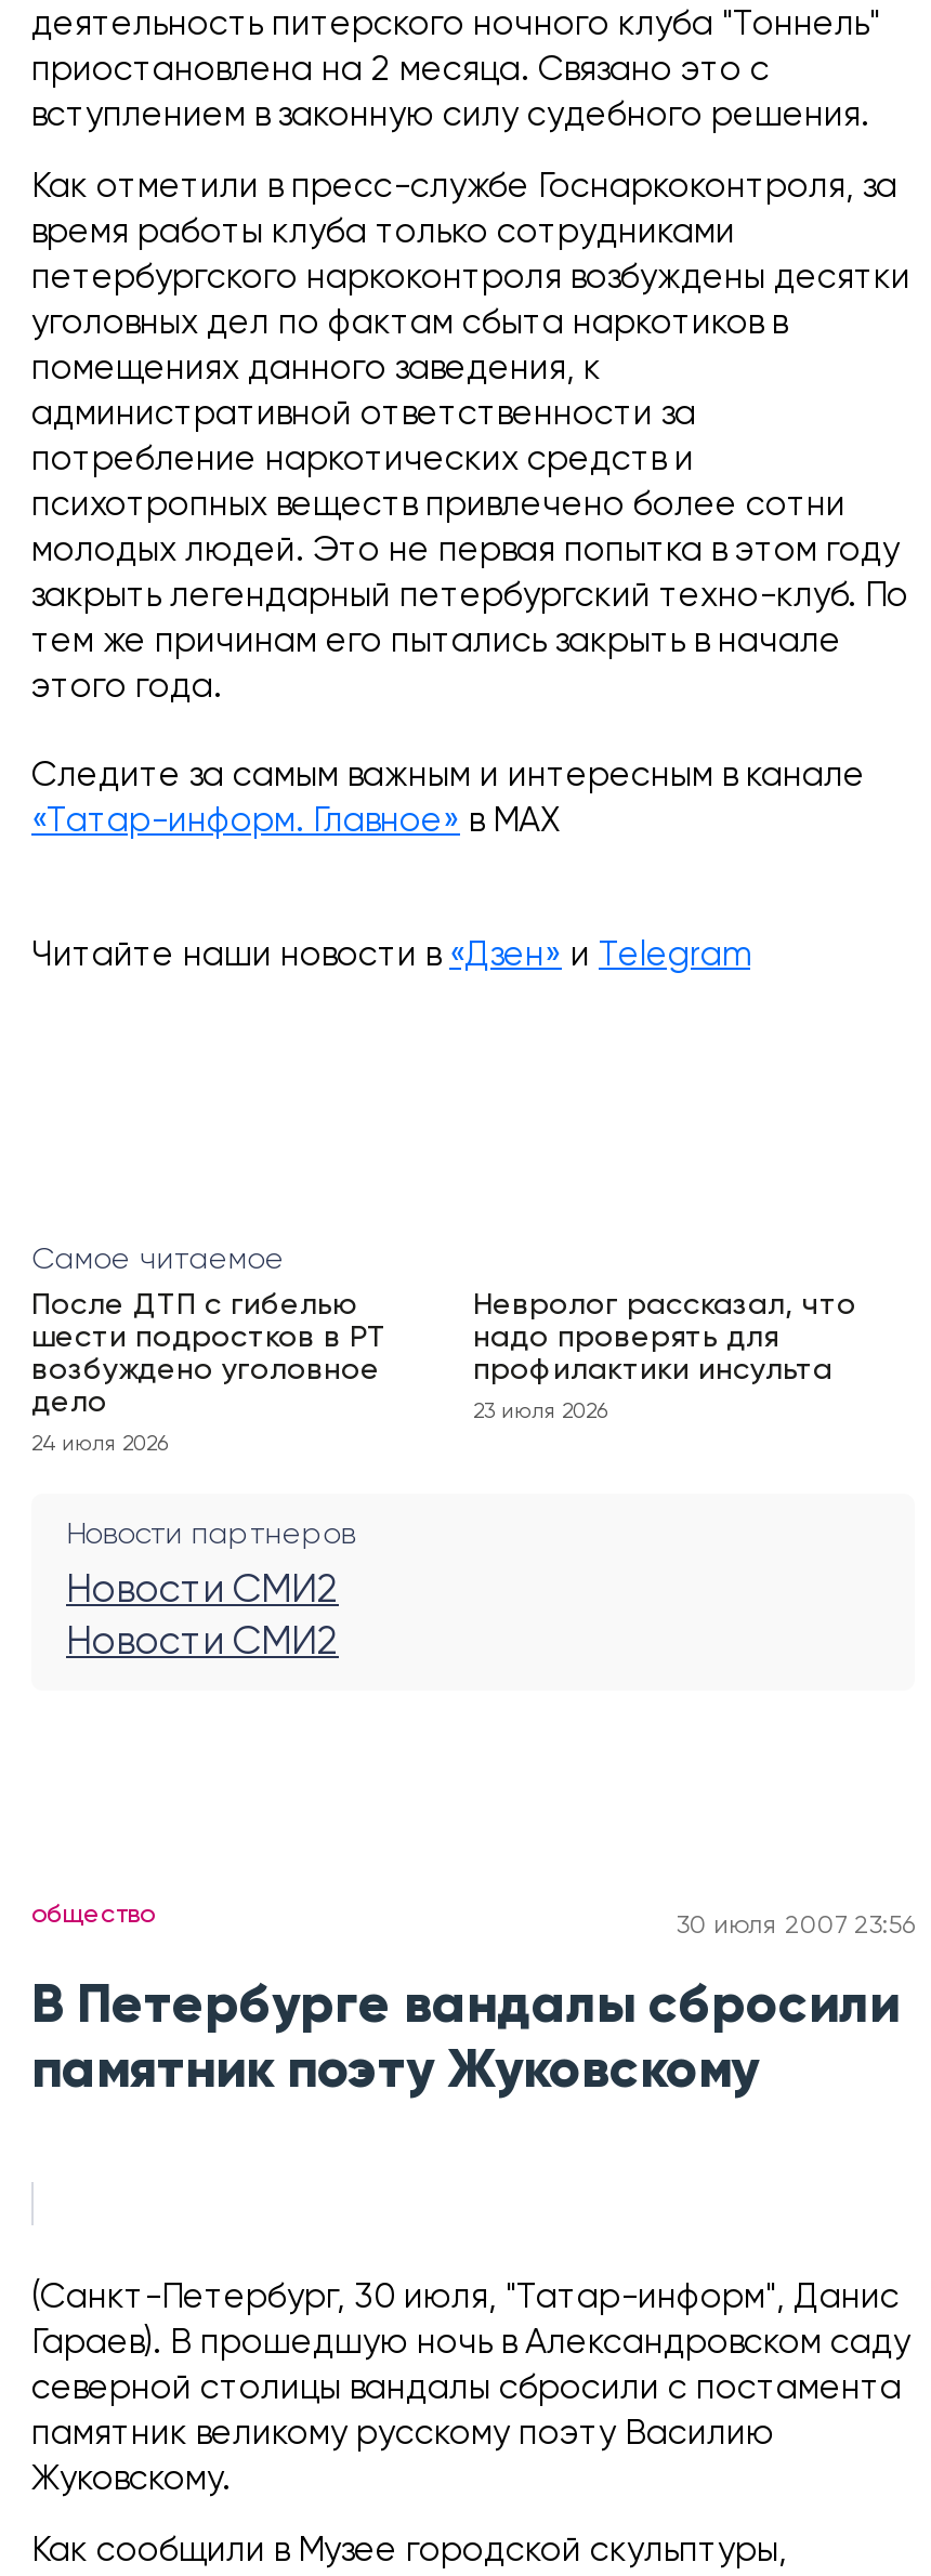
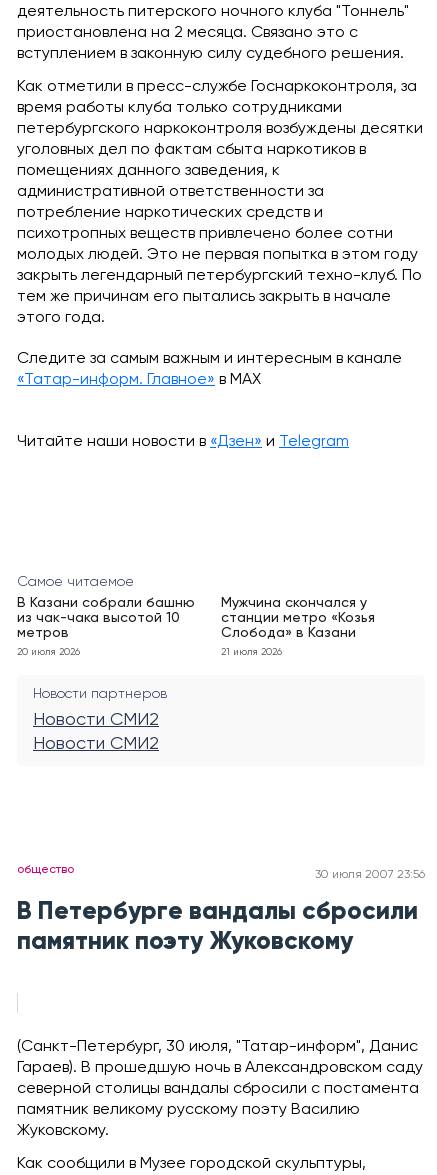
[31,1290,386,1418] После ДТП с гибелью | шести подростков в РТ | возбуждено уголовное | дело -> [17,596,195,640] В Казани собрали башню | из чак-чака высотой 10 | метров
[473,1290,856,1385] Невролог рассказал, что | надо проверять для | профилактики инсульта -> [221,596,375,640] Мужчина скончался у | станции метро «Козья | Слобода» в Казани
[473,1401,607,1422] 23 июля 2026 -> [221,647,282,657] 21 июля 2026
[31,1433,168,1455] 24 июля 2026 -> [17,647,80,657] 20 июля 2026

